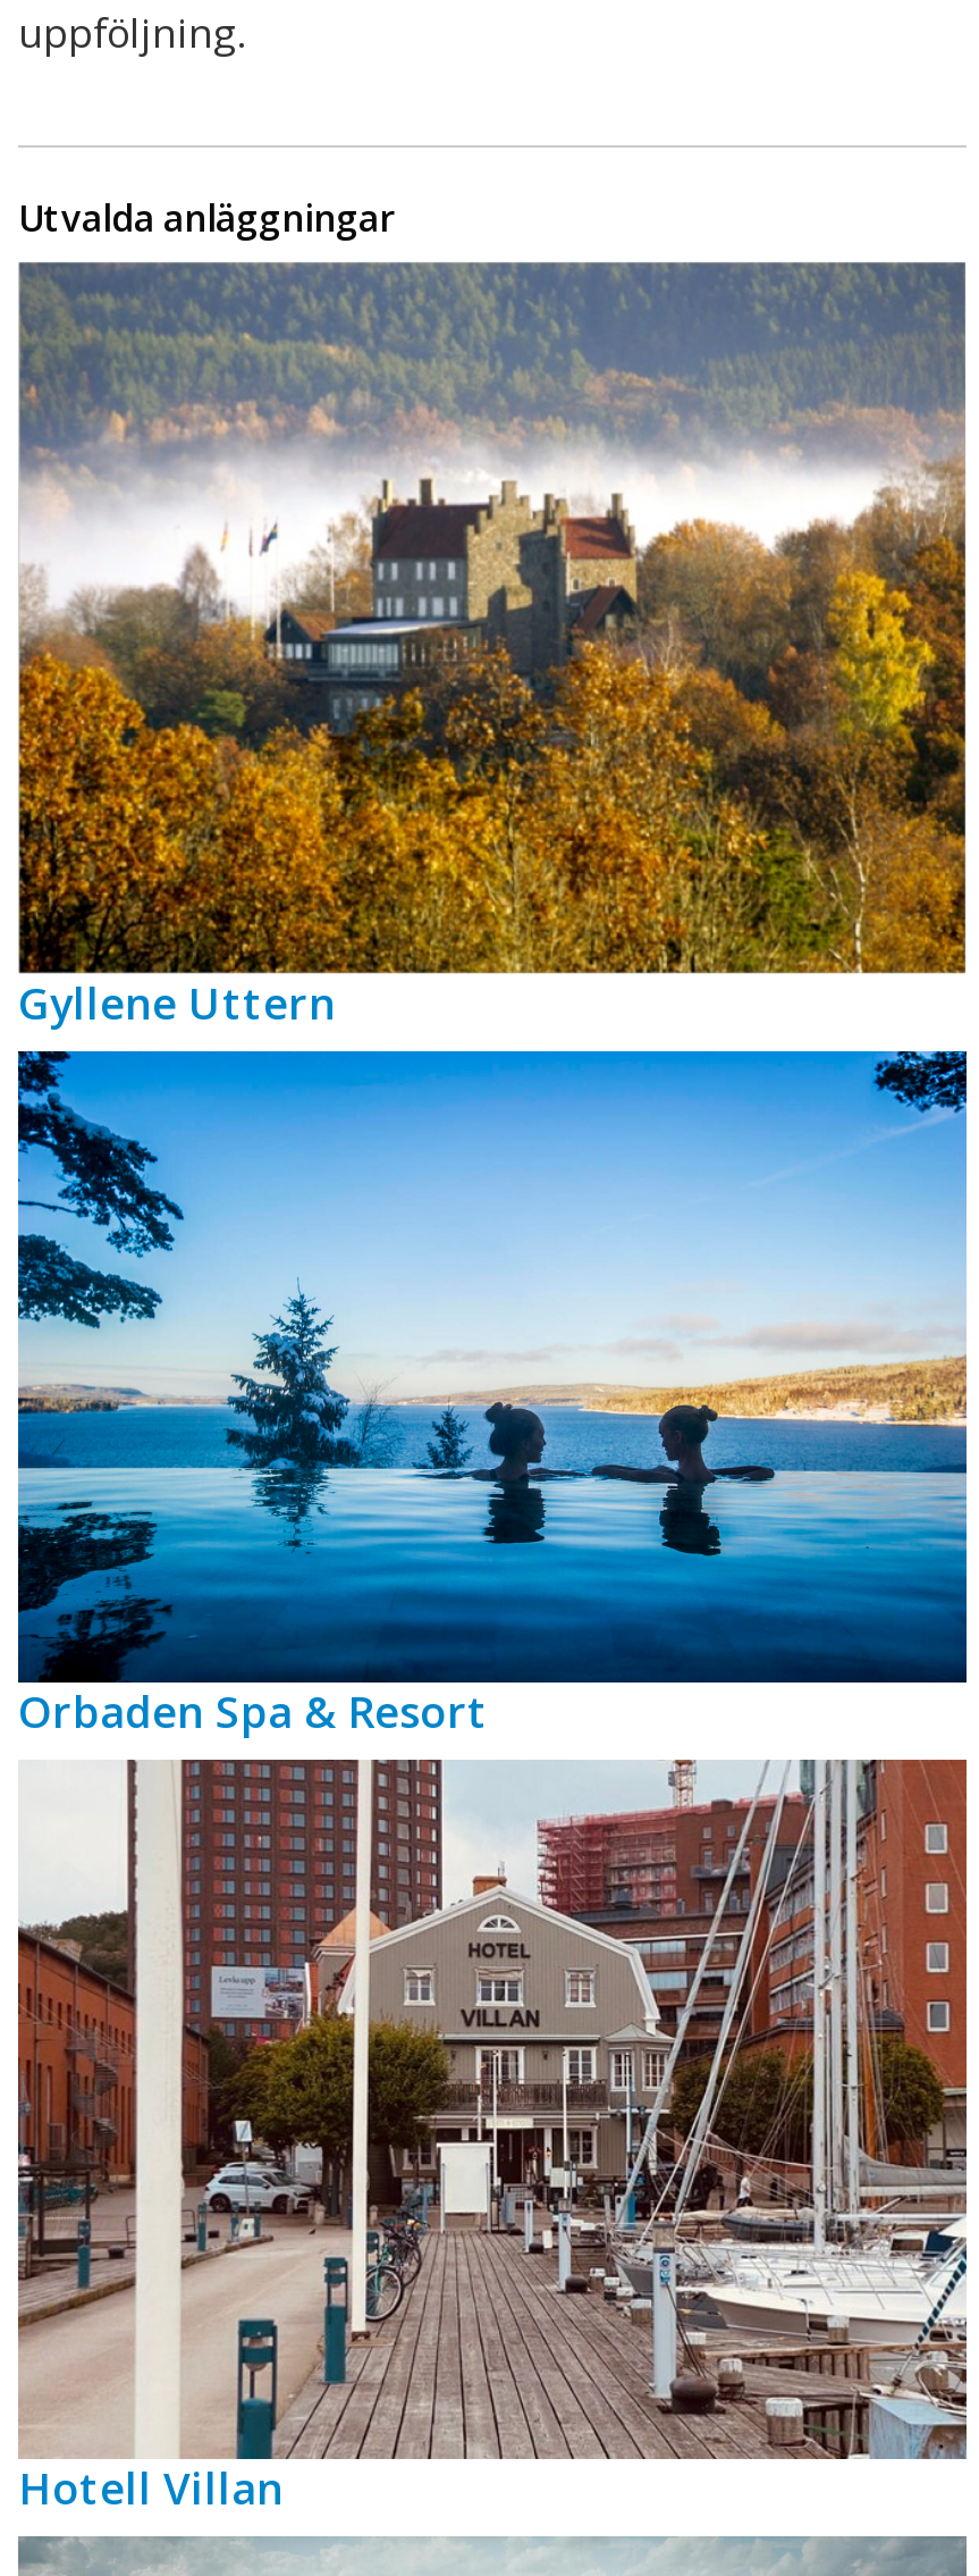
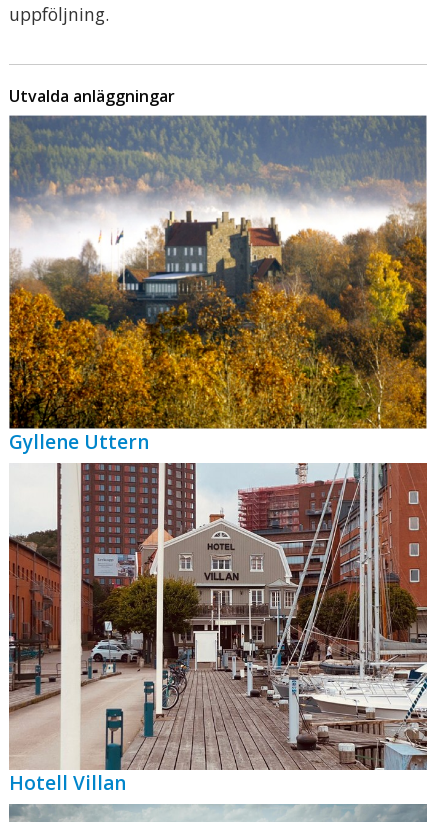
[16,1049,969,1742] [image] | Orbaden Spa & Resort -> none

